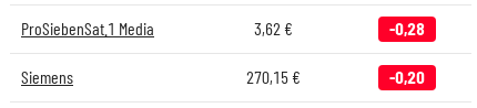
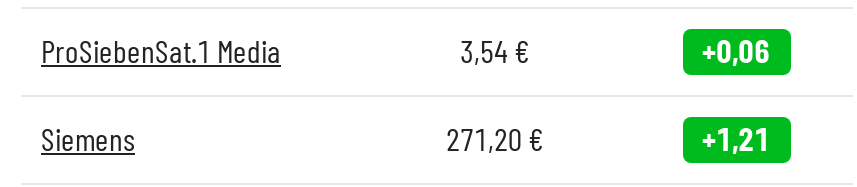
[253,18,292,39] 3,62 € -> [460,31,530,69] 3,54 €
[389,18,424,39] -0,28 -> [702,31,770,69] +0,06
[246,66,300,87] 270,15 € -> [446,119,544,157] 271,20 €
[389,66,424,87] -0,20 -> [702,119,770,157] +1,21

